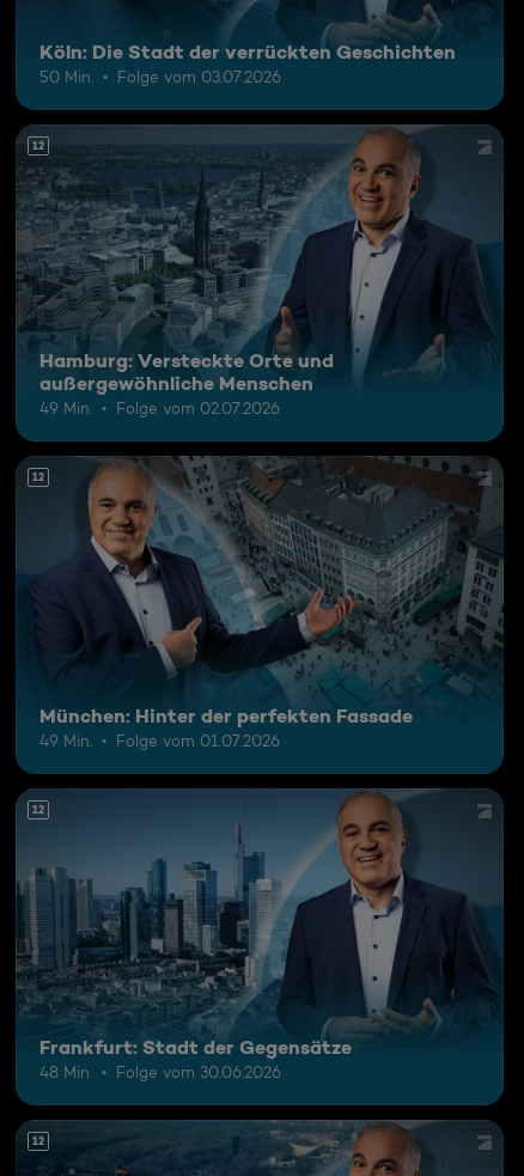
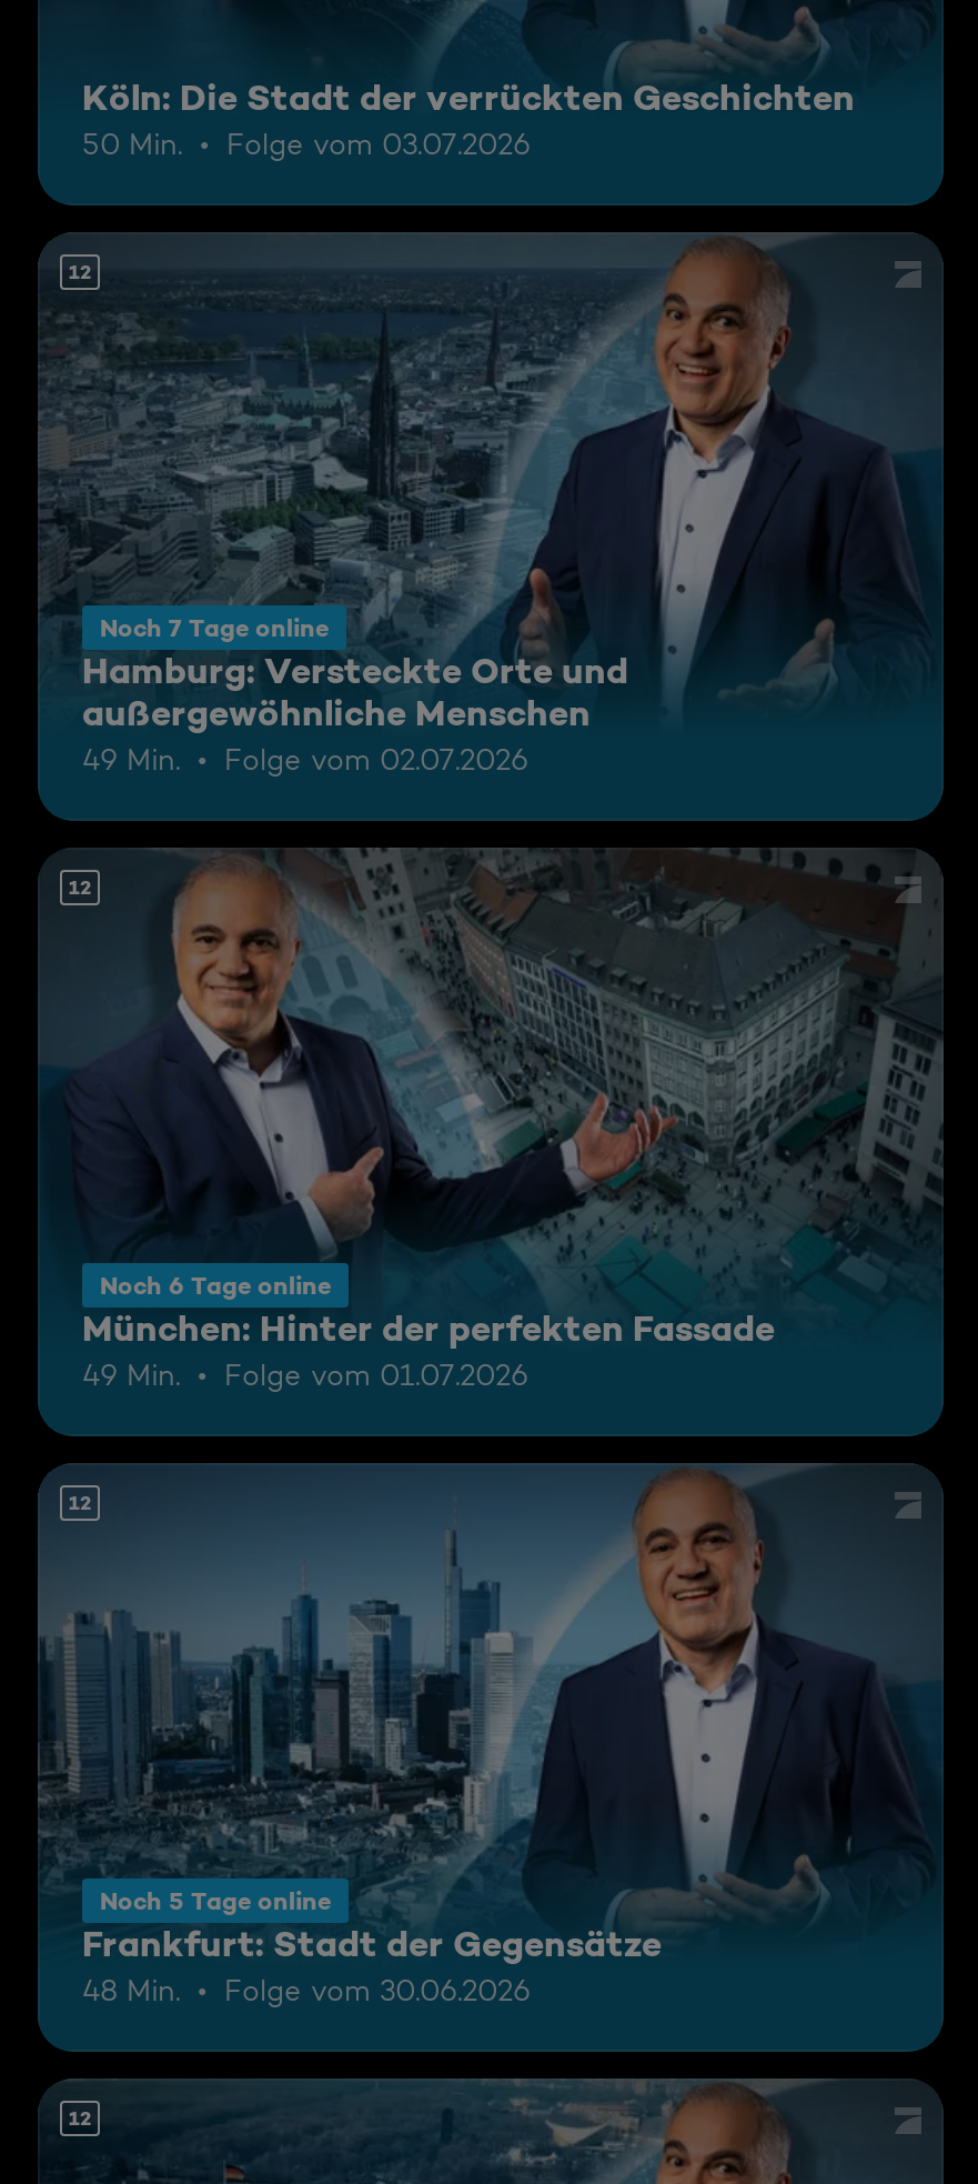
none -> [100,611,329,642] Noch 7 Tage online
none -> [100,1269,331,1300] Noch 6 Tage online
none -> [100,1885,331,1916] Noch 5 Tage online

